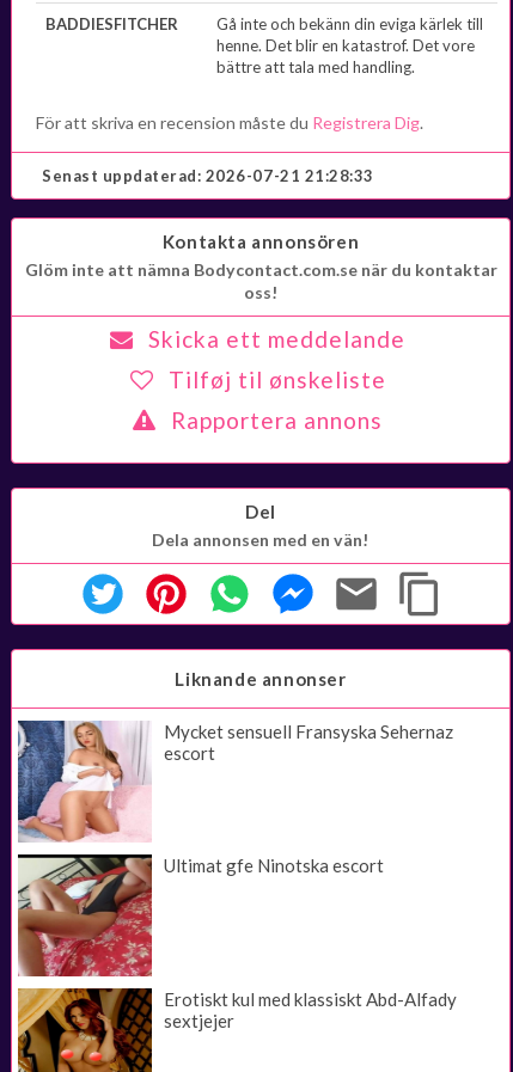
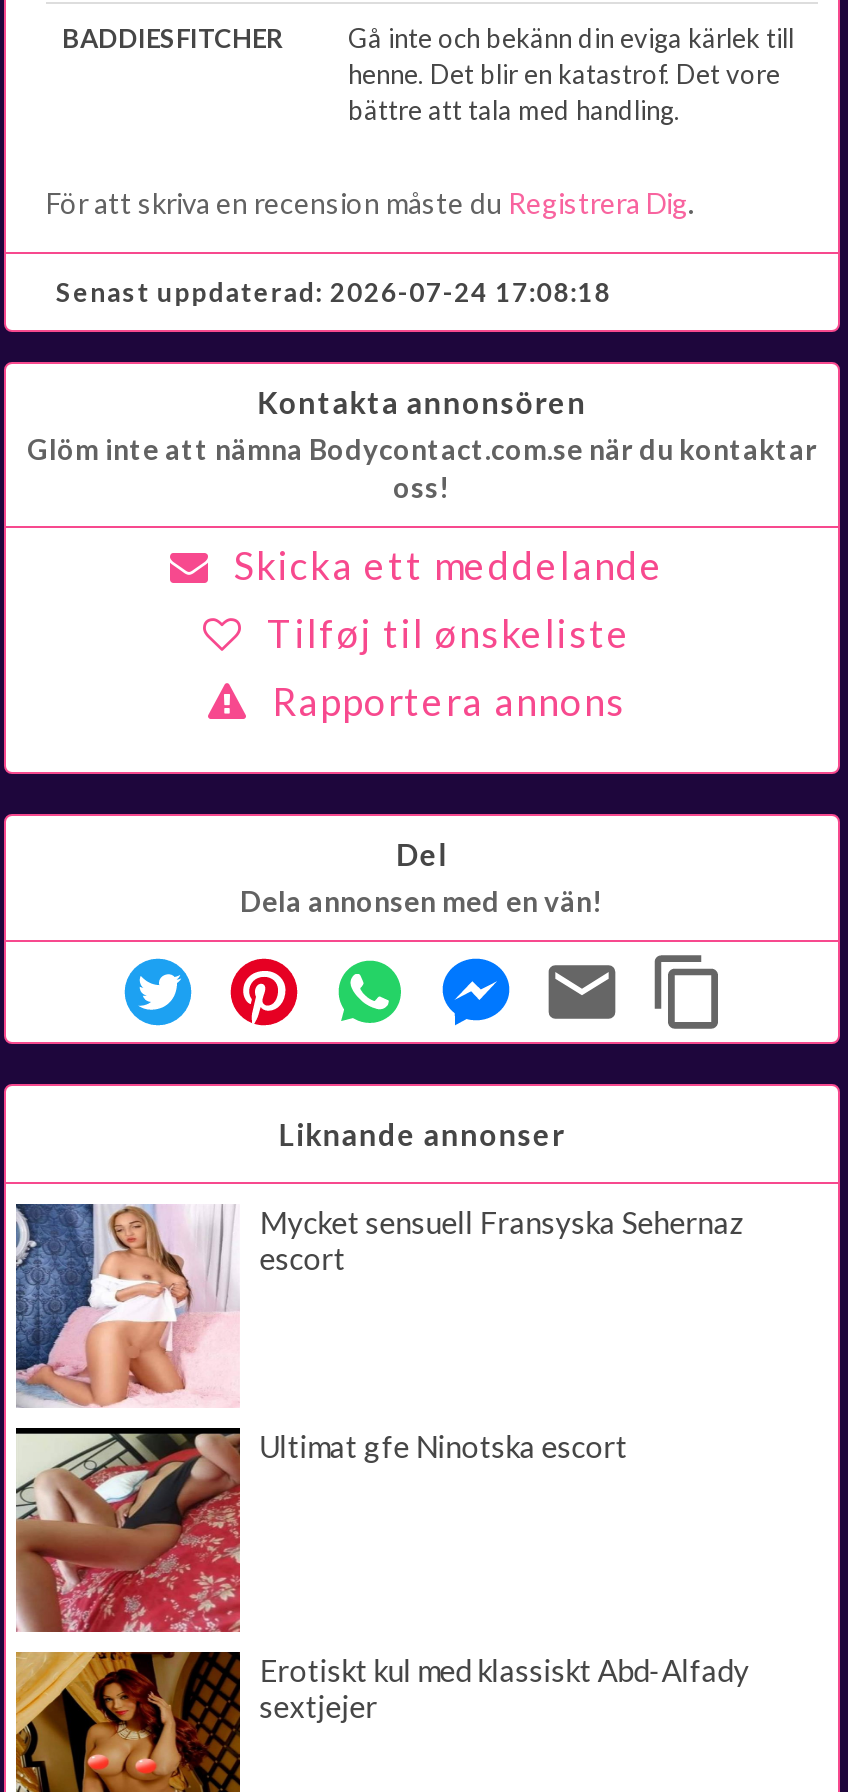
[42,166,374,185] Senast uppdaterad: 2026-07-21 21:28:33 -> [56,276,612,308] Senast uppdaterad: 2026-07-24 17:08:18

